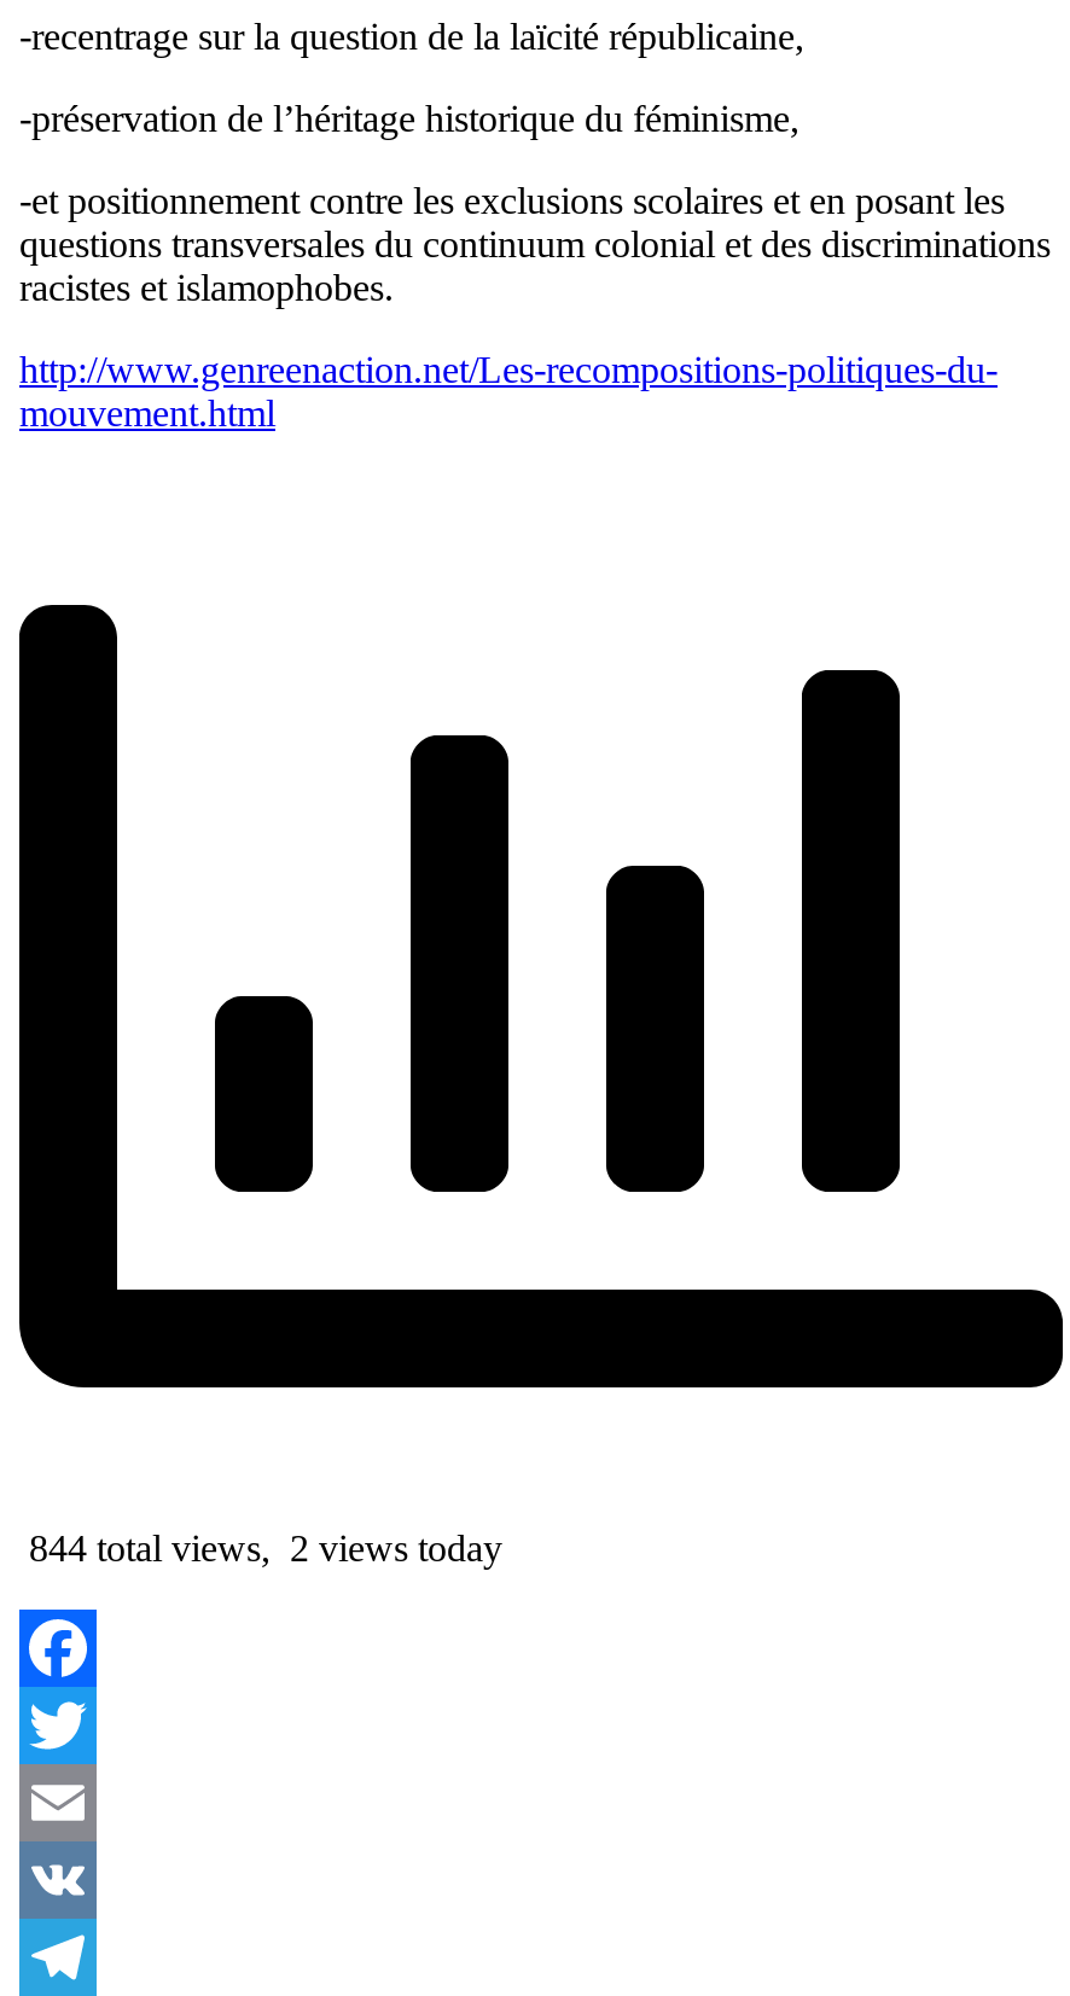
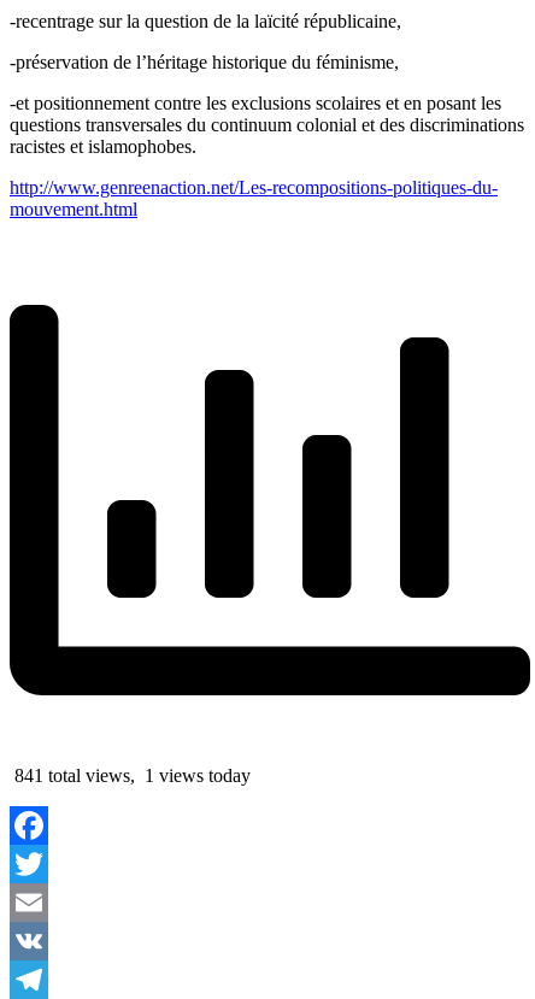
[19,1527,502,1568] 844 total views, 2 views today -> [10,765,251,785] 841 total views, 1 views today

